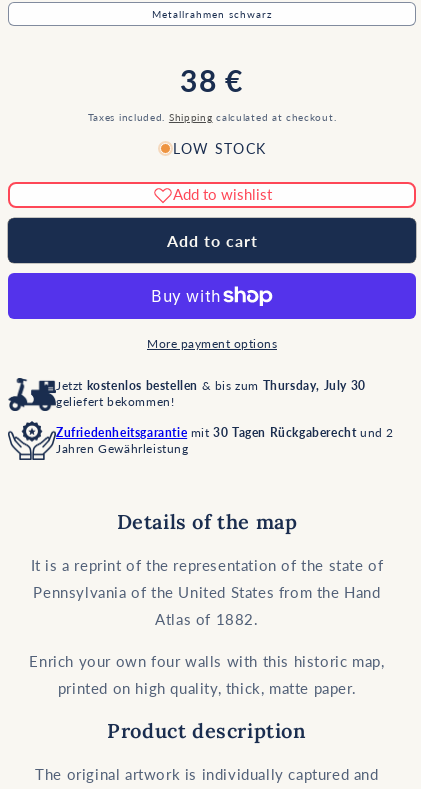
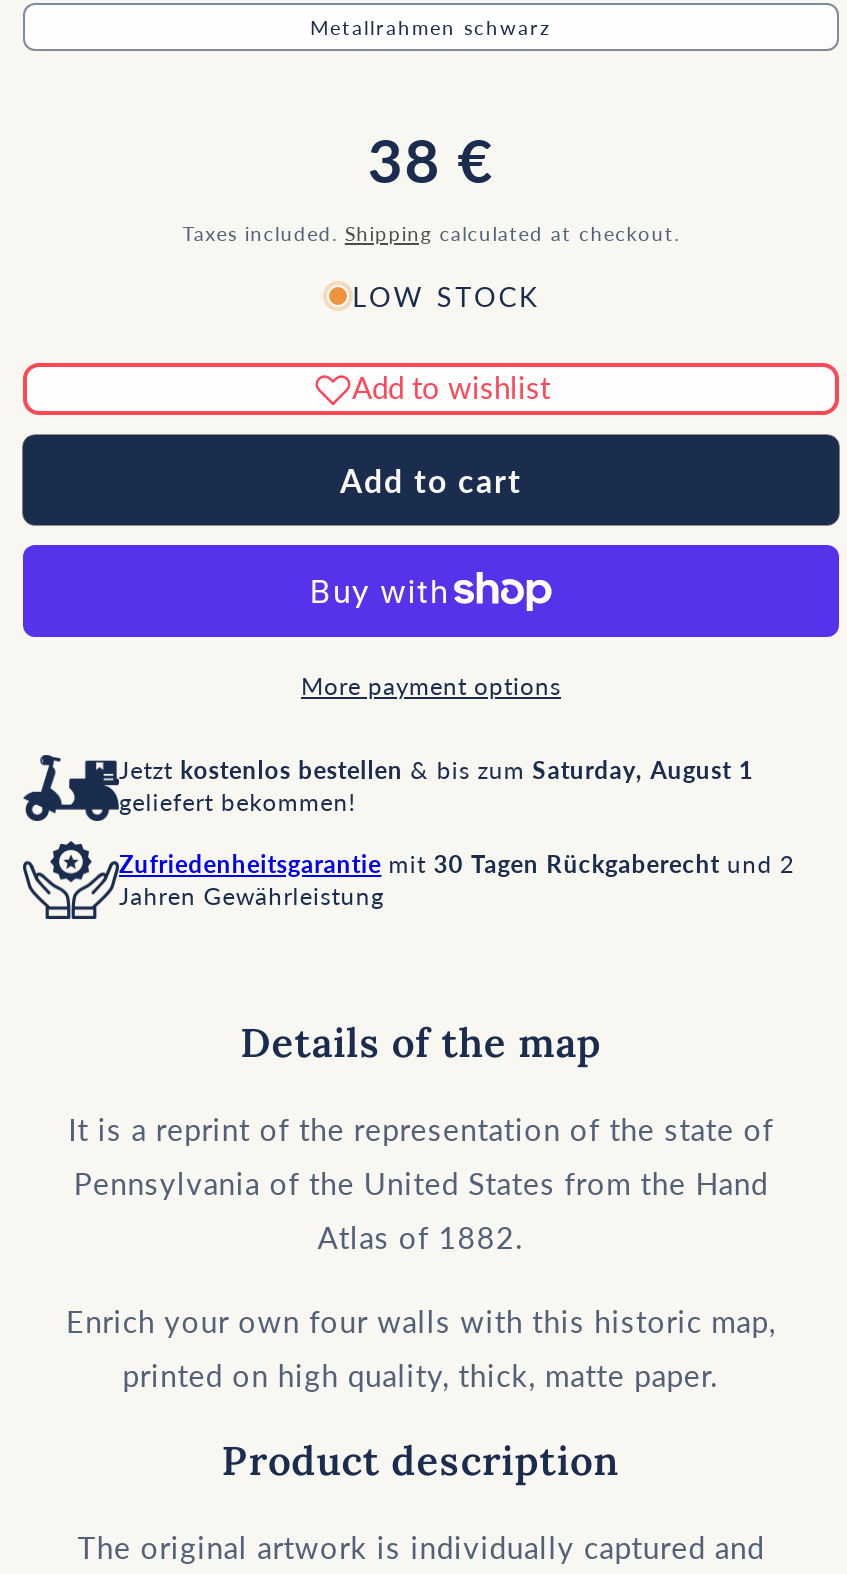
[56,378,366,393] Jetzt kostenlos bestellen & bis zum Thursday, July 30 -> [119,755,754,785] Jetzt kostenlos bestellen & bis zum Saturday, August 1

